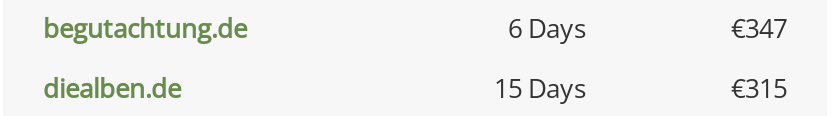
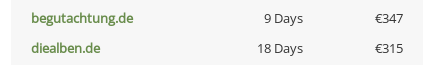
[508,10,586,46] 6 Days -> [263,9,302,27] 9 Days
[494,70,586,106] 15 Days -> [256,39,302,57] 18 Days

